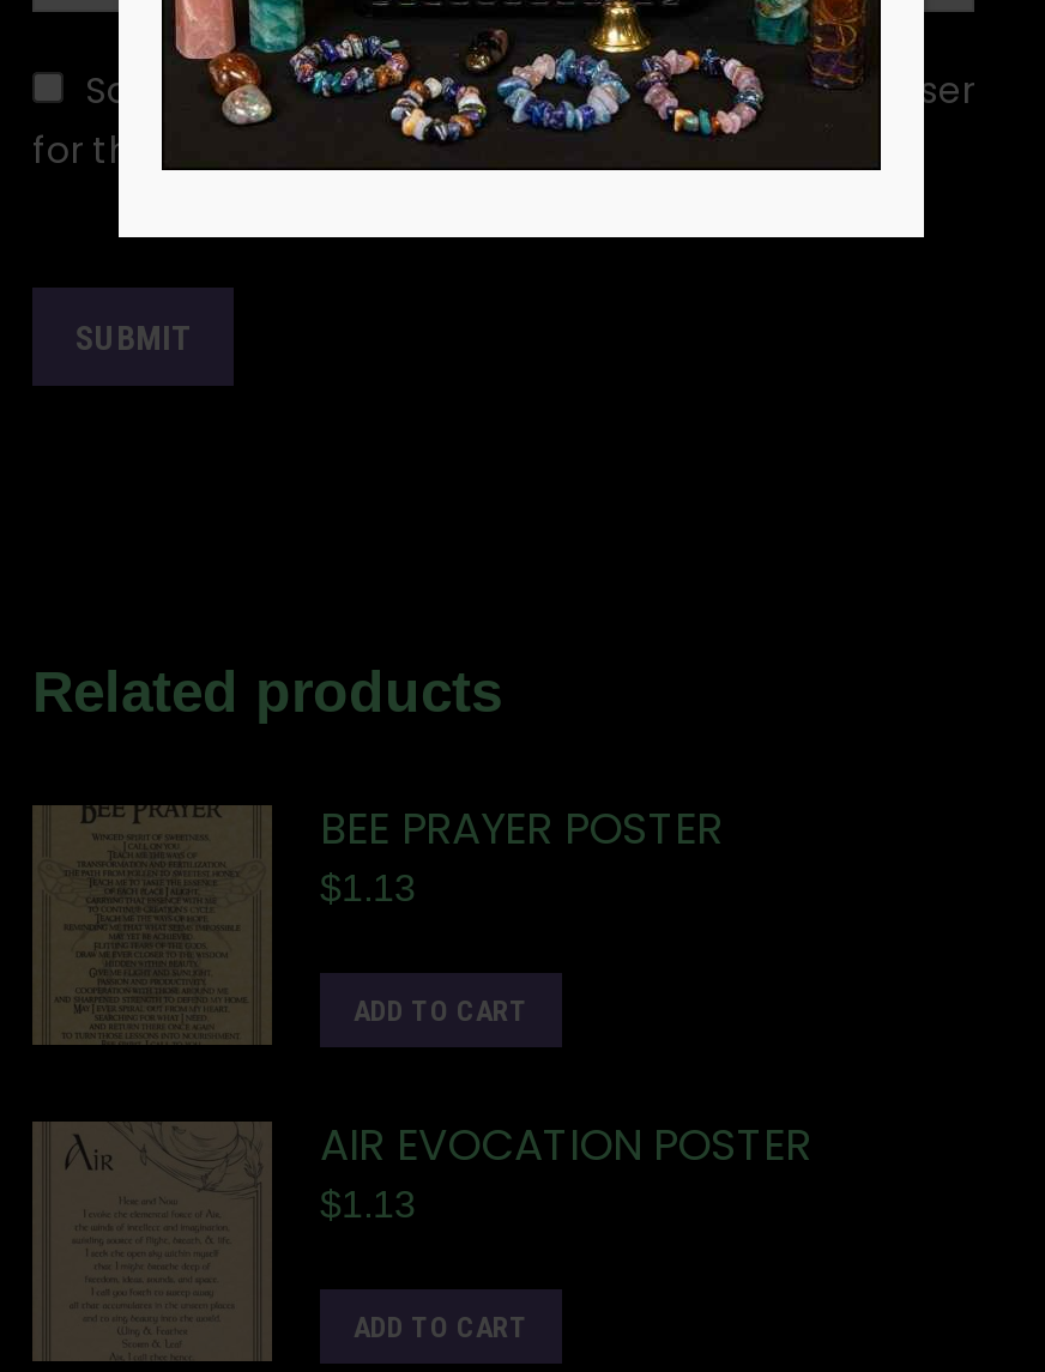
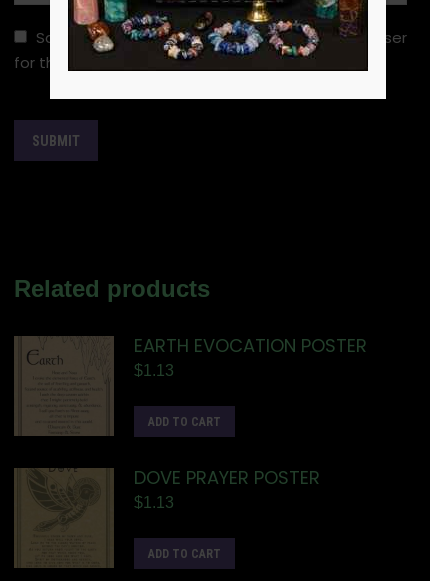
[320,798,723,858] BEE PRAYER POSTER -> [134,333,367,358] EARTH EVOCATION POSTER
[320,1114,811,1174] AIR EVOCATION POSTER -> [134,465,320,490] DOVE PRAYER POSTER

